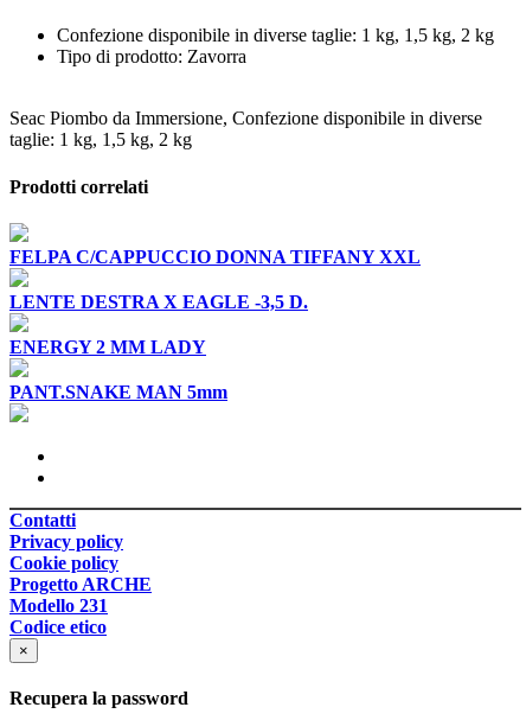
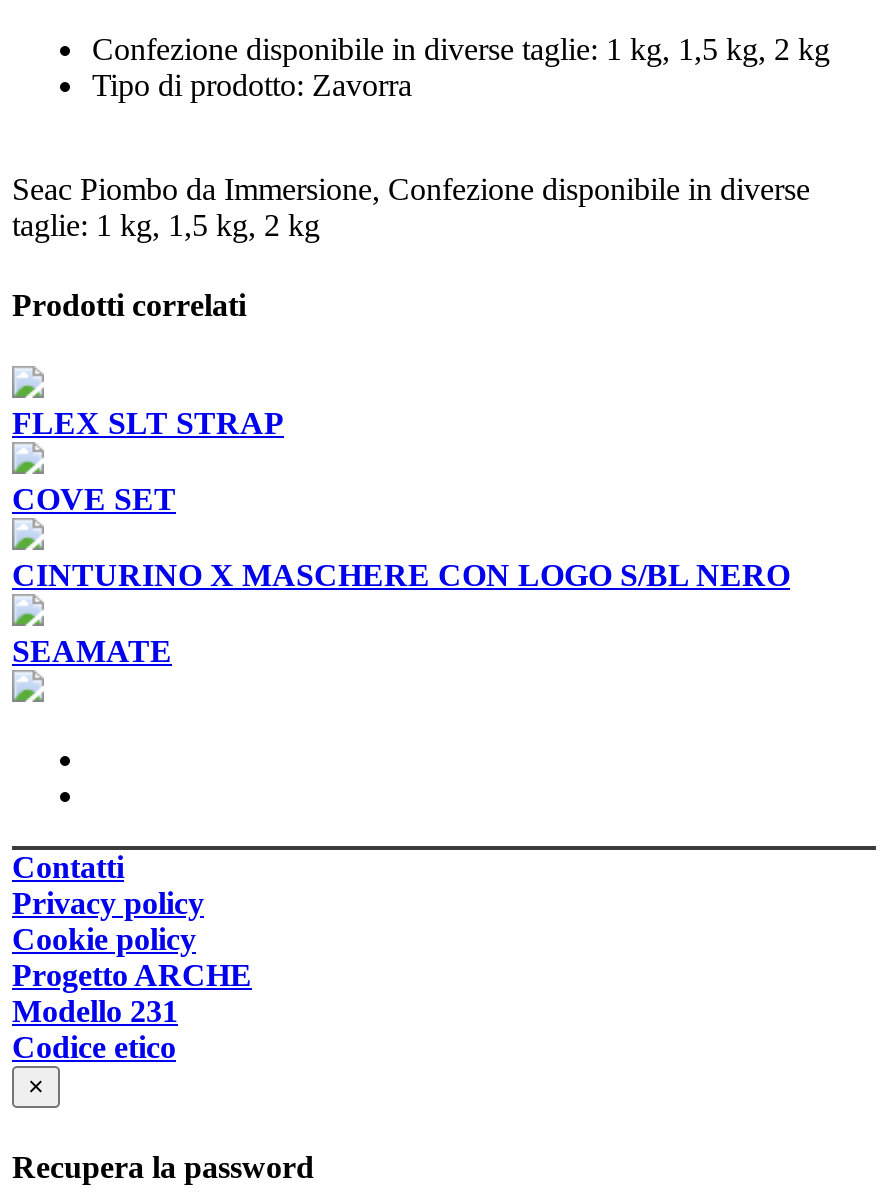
[9,247,421,267] FELPA C/CAPPUCCIO DONNA TIFFANY XXL -> [12,406,284,440] FLEX SLT STRAP
[9,292,308,312] LENTE DESTRA X EAGLE -3,5 D. -> [12,482,176,516] COVE SET
[9,337,206,357] ENERGY 2 MM LADY -> [12,558,790,592] CINTURINO X MASCHERE CON LOGO S/BL NERO
[9,382,227,402] PANT.SNAKE MAN 5mm -> [12,634,172,668] SEAMATE

